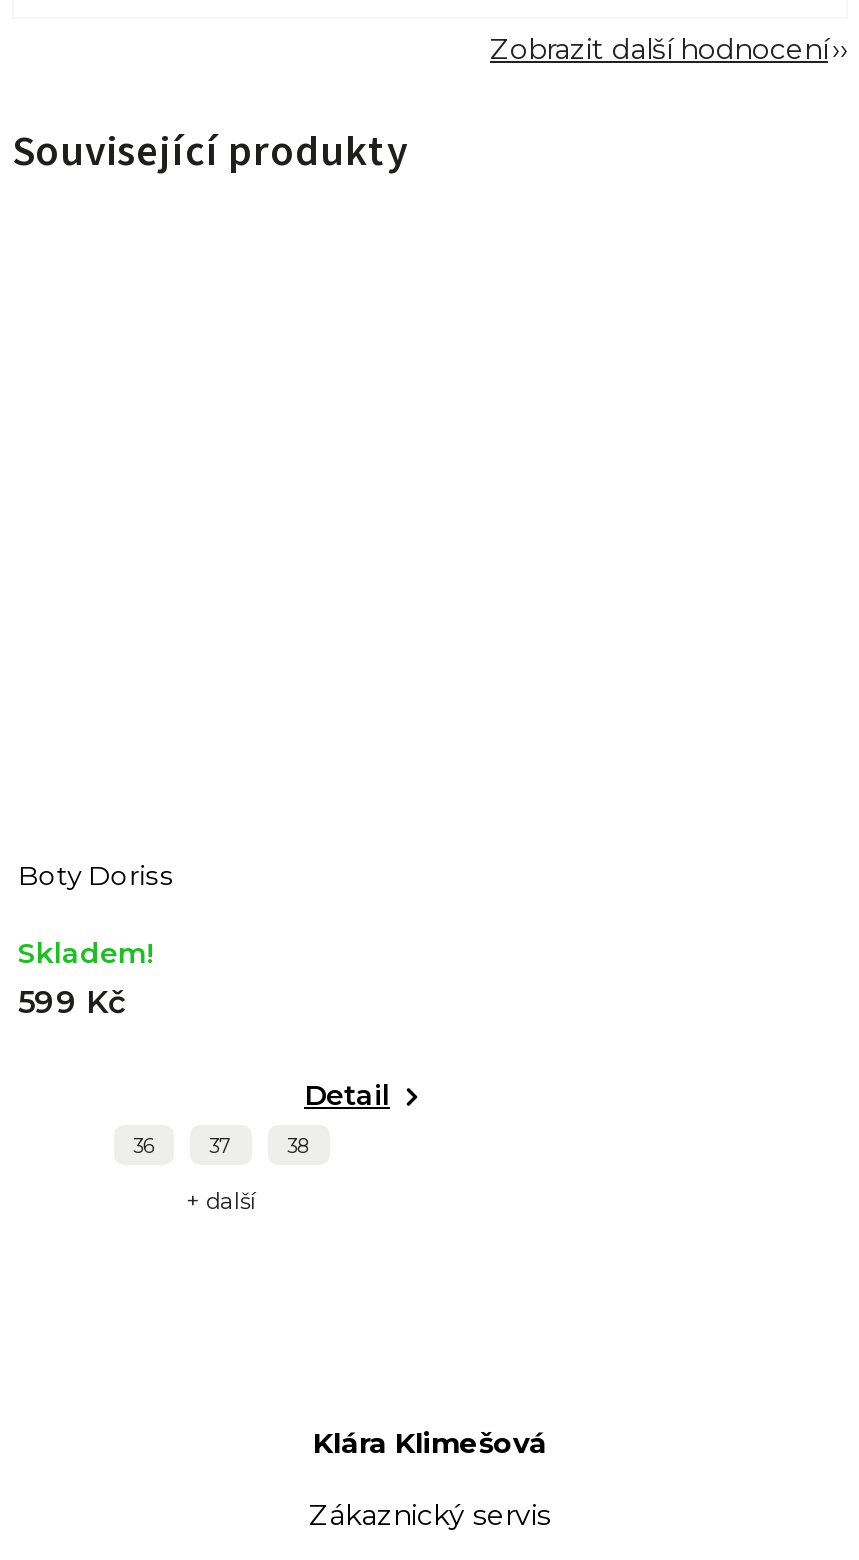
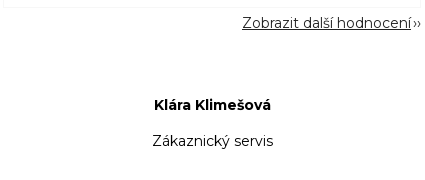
[12,121,408,181] Související produkty -> none
[18,859,390,1215] Boty Doriss | Skladem! | 599 Kč | Detail | 36 | 37 | 38 | + další -> none

